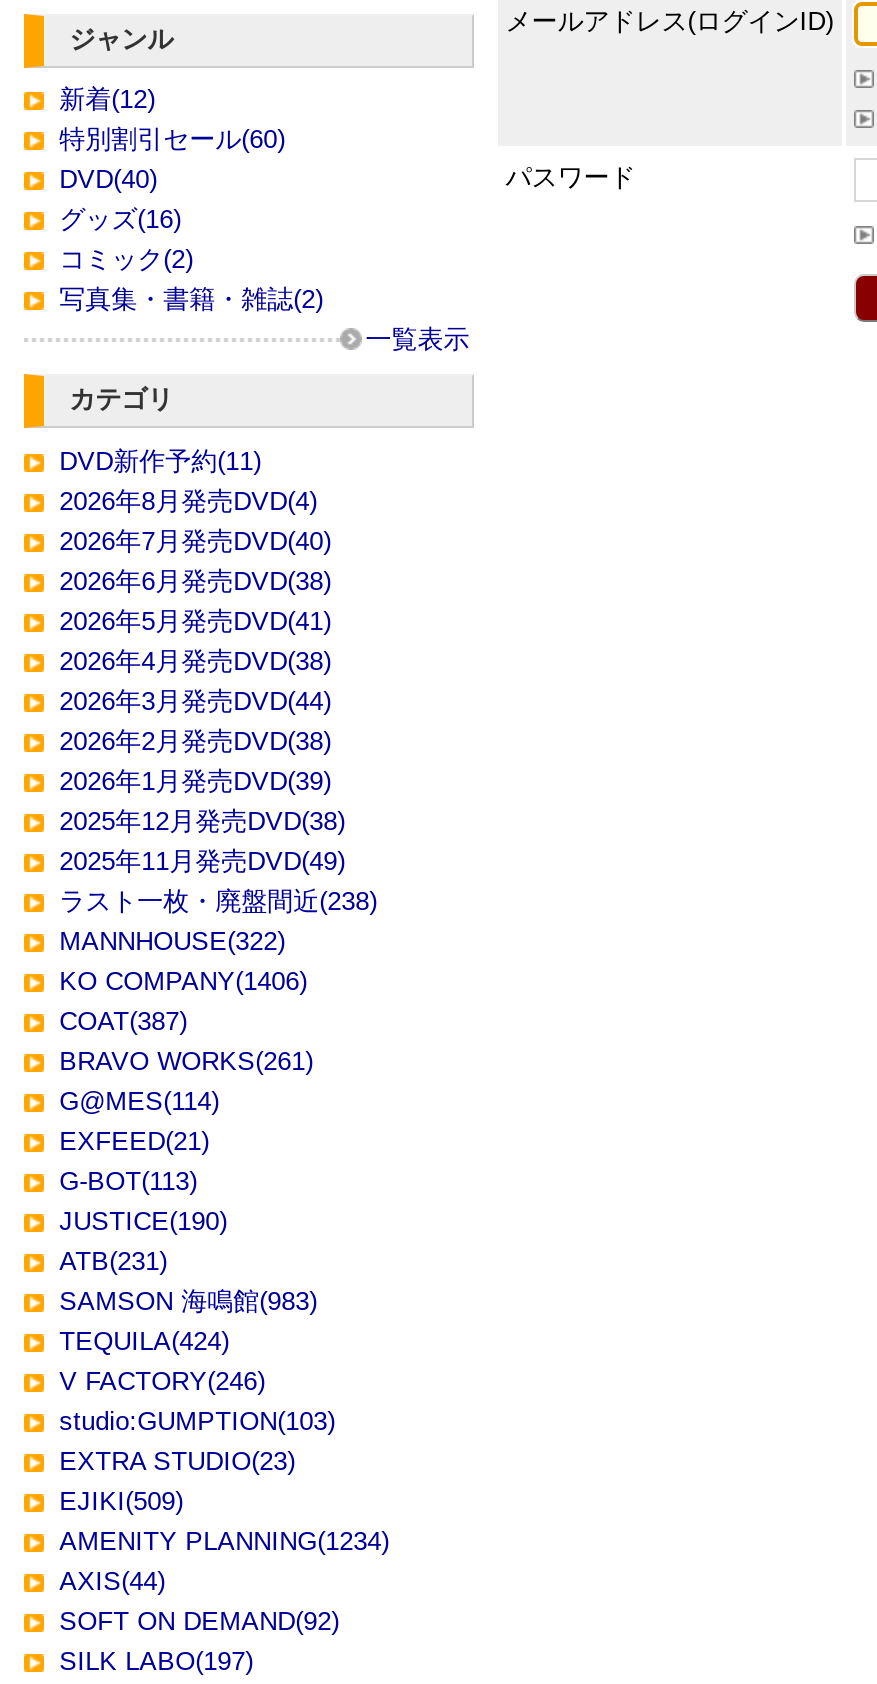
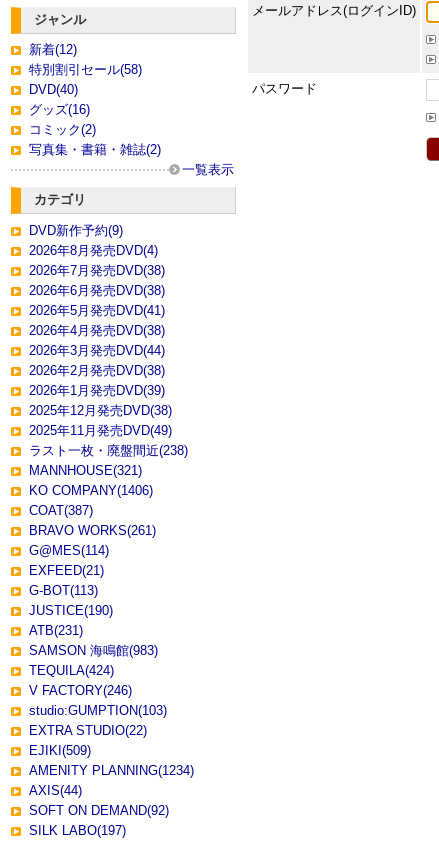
[59,125,285,155] 特別割引セール(60) -> [29,62,142,77] 特別割引セール(58)
[59,445,261,475] DVD新作予約(11) -> [29,223,123,238] DVD新作予約(9)
[59,525,331,555] 2026年7月発売DVD(40) -> [29,263,165,278] 2026年7月発売DVD(38)
[59,925,285,955] MANNHOUSE(322) -> [29,463,142,478] MANNHOUSE(321)
[59,1445,295,1475] EXTRA STUDIO(23) -> [29,723,147,738] EXTRA STUDIO(22)

